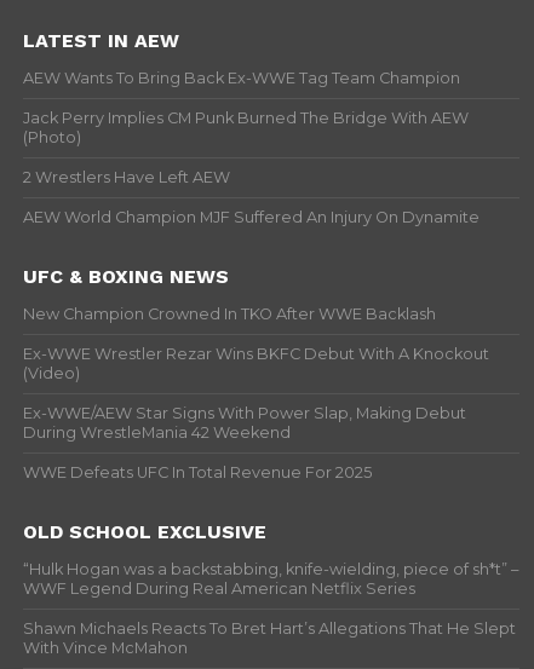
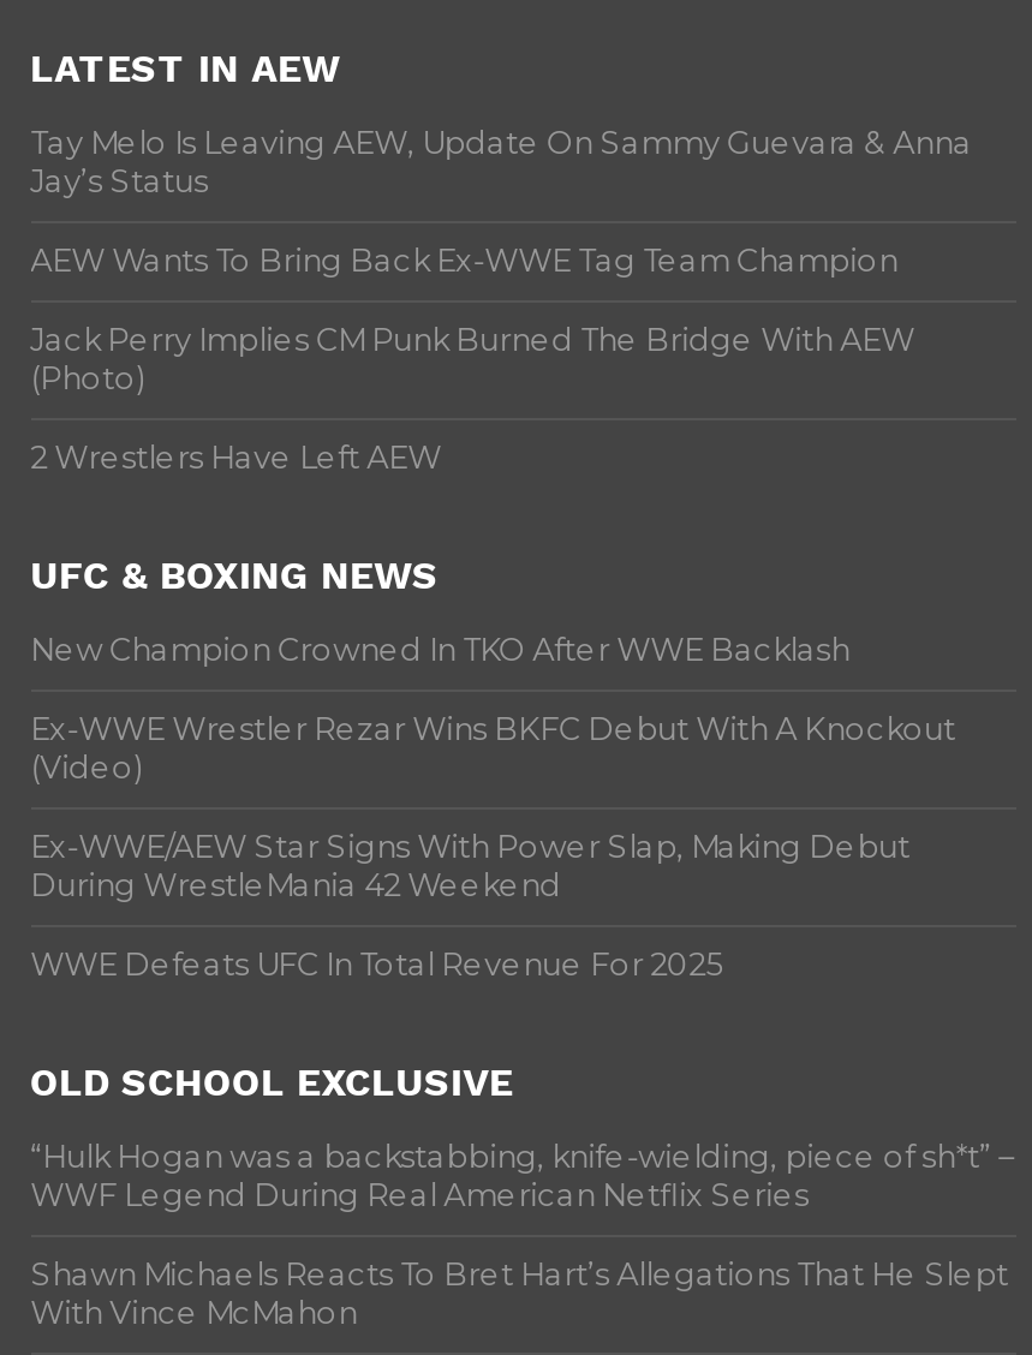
none -> [31,125,972,199] Tay Melo Is Leaving AEW, Update On Sammy Guevara & Anna | Jay’s Status
moved [23,69,468,186] -> [31,242,915,475]: AEW Wants To Bring Back Ex-WWE Tag Team Champion | Jack Perry Implies CM Punk Burned The Bridge With AEW | (Photo) | 2 Wrestlers Have Left AEW
[23,208,479,226] AEW World Champion MJF Suffered An Injury On Dynamite -> none

